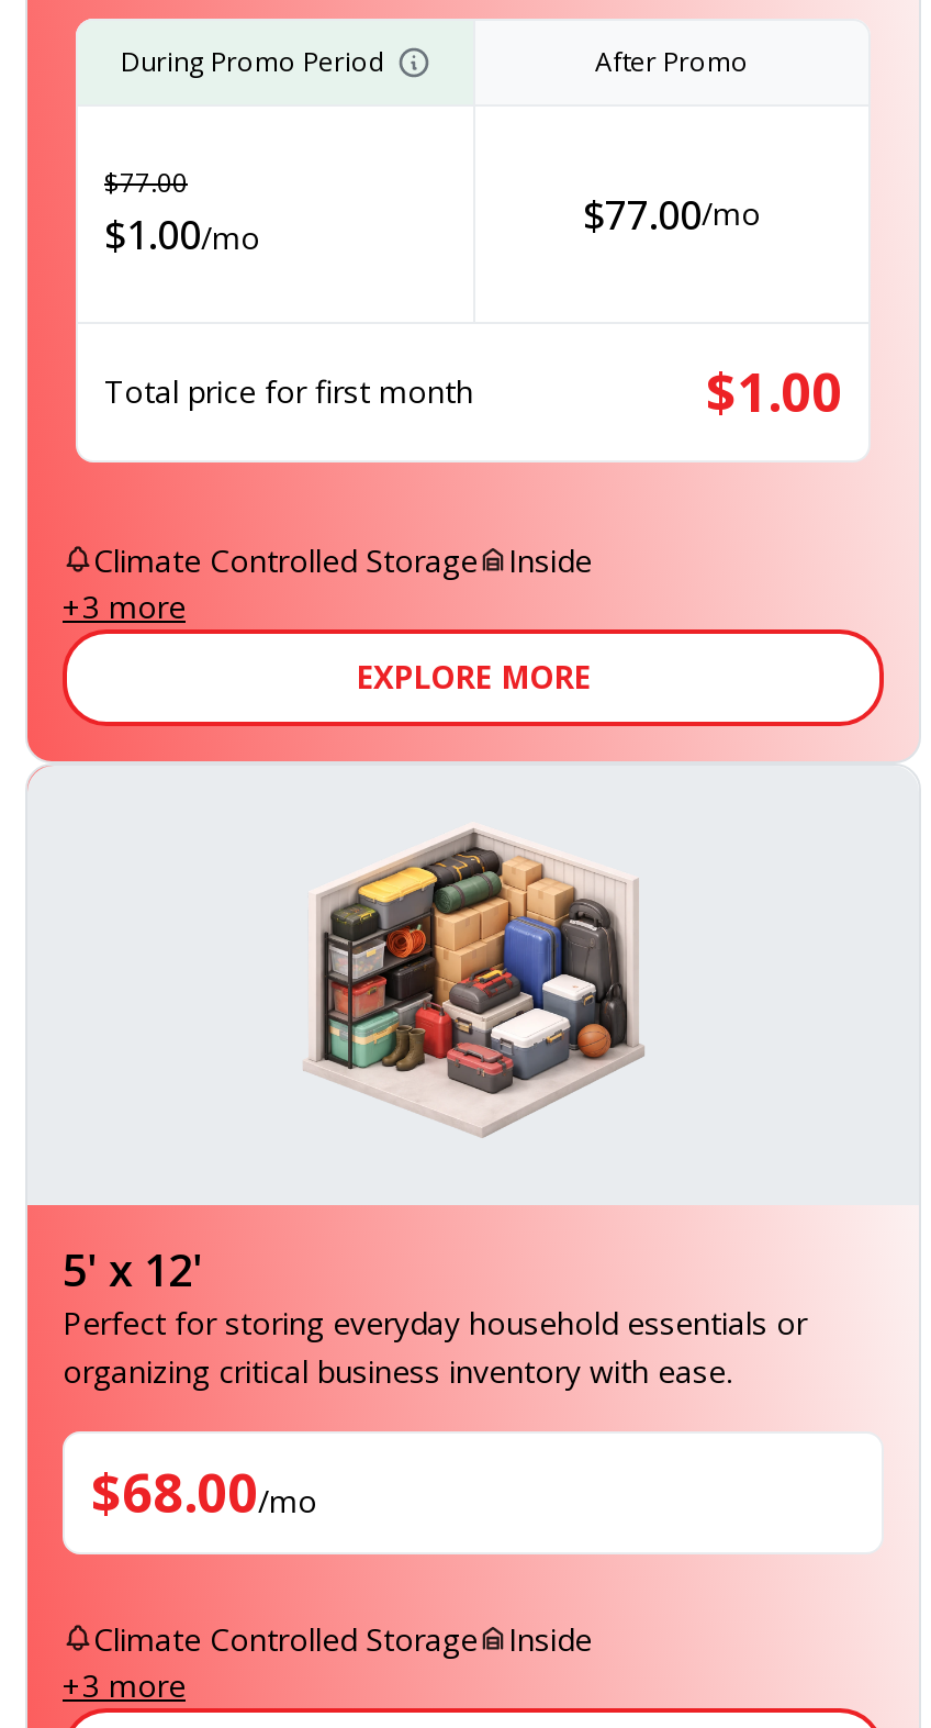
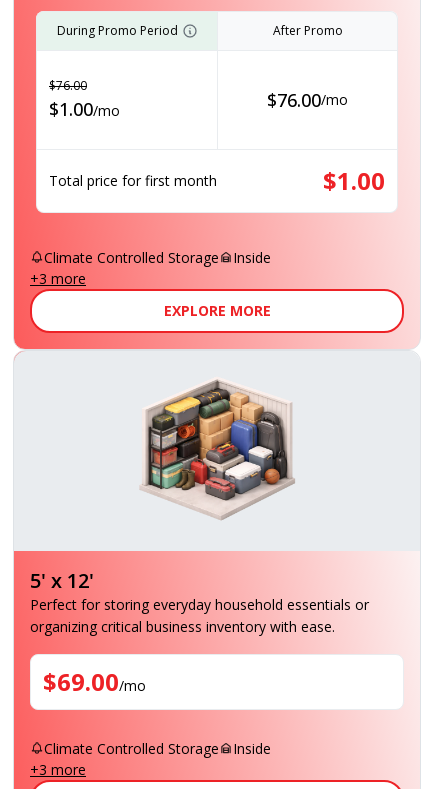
[104,164,188,201] $77.00 -> [49,77,87,94] $76.00
[583,187,761,240] $77.00/mo -> [267,88,348,112] $76.00/mo
[91,1455,317,1527] $68.00/mo -> [43,665,146,698] $69.00/mo

